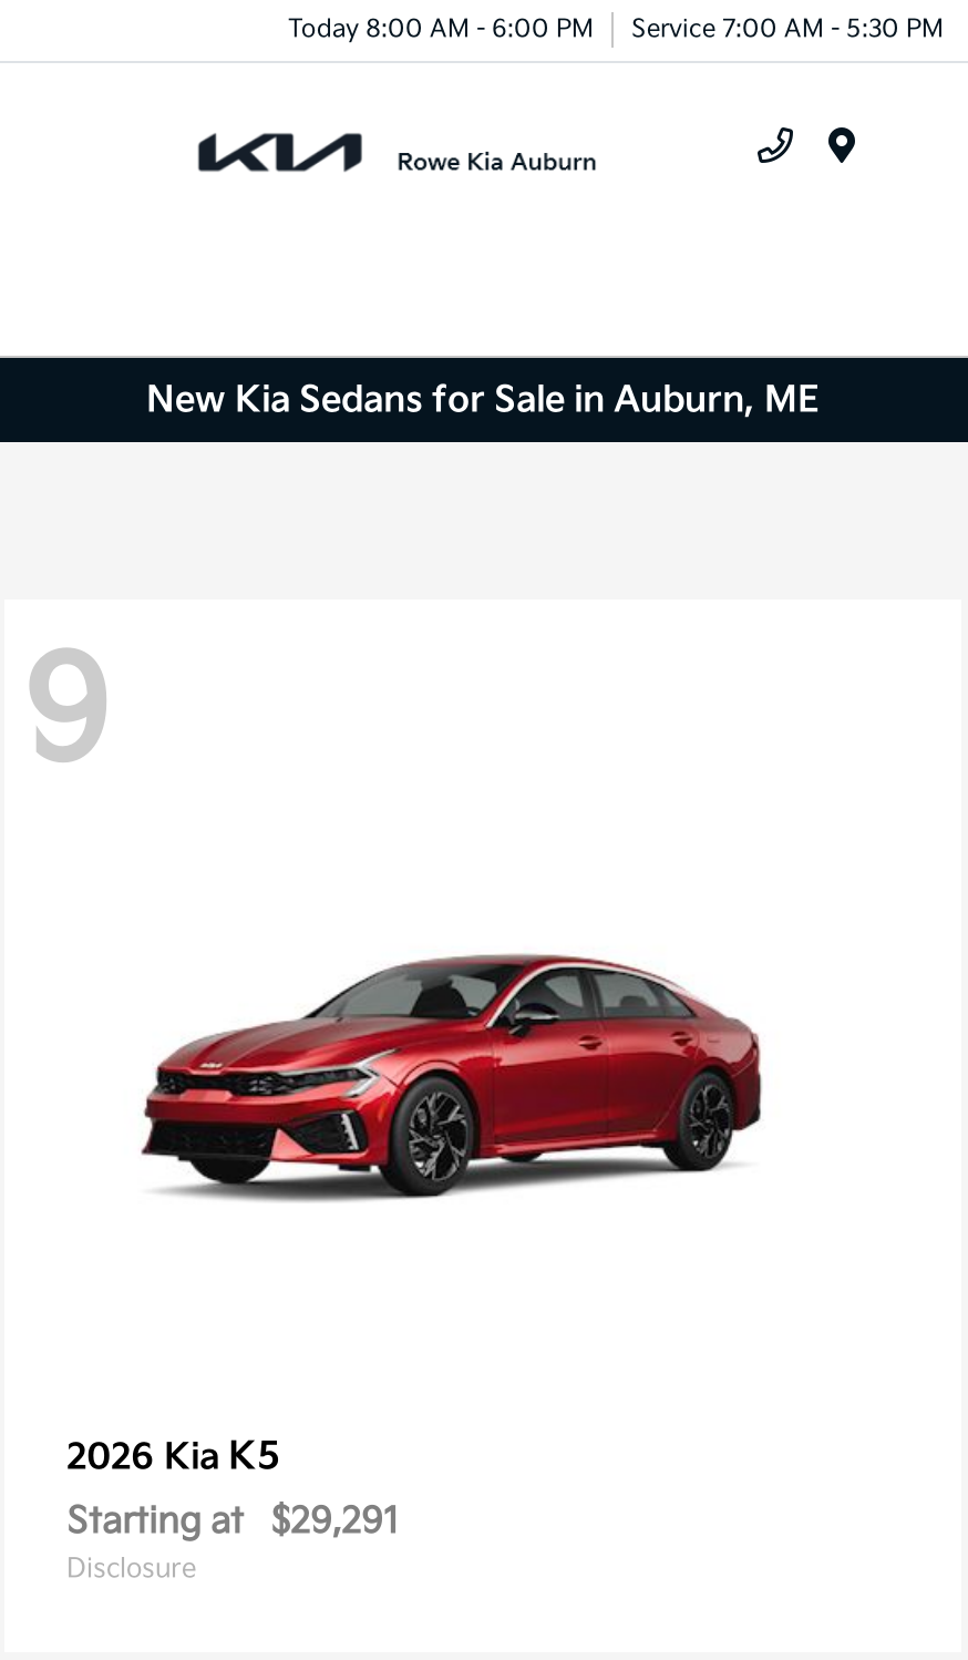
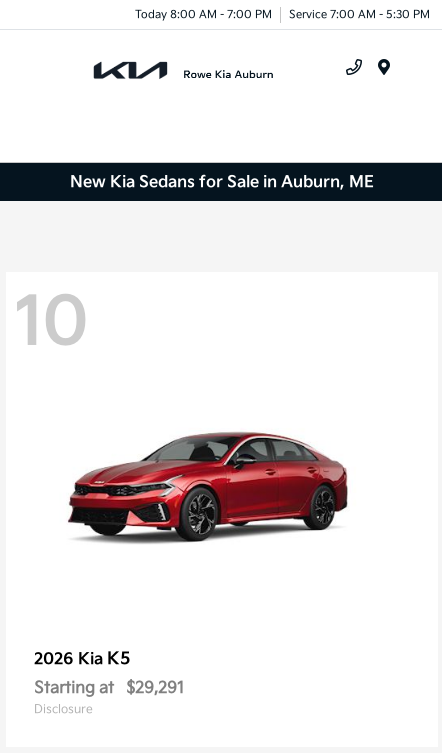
[288,13,944,42] Today 8:00 AM - 6:00 PM Service 7:00 AM - 5:30 PM -> [135,7,430,20] Today 8:00 AM - 7:00 PM Service 7:00 AM - 5:30 PM
[22,630,109,801] 9 -> [14,286,86,363] 10

